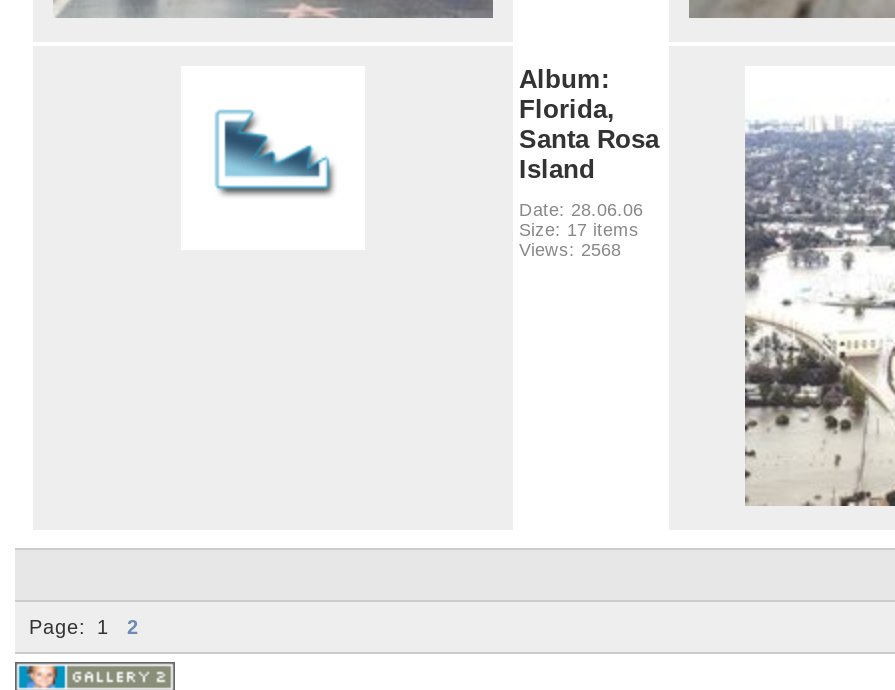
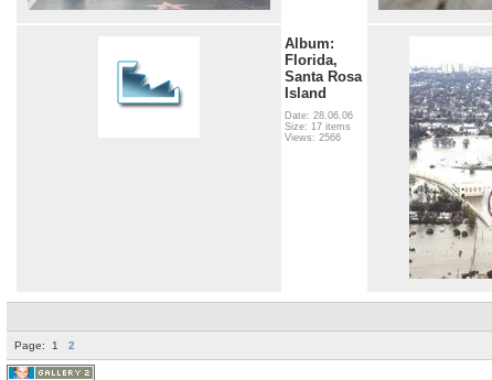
[519,239,621,259] Views: 2568 -> [285,132,341,143] Views: 2566

